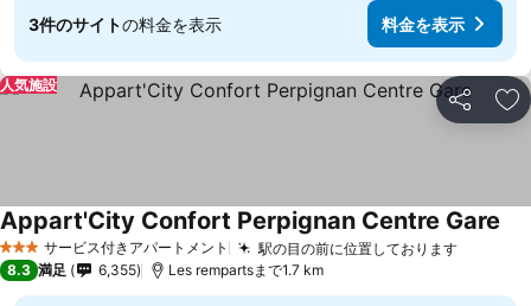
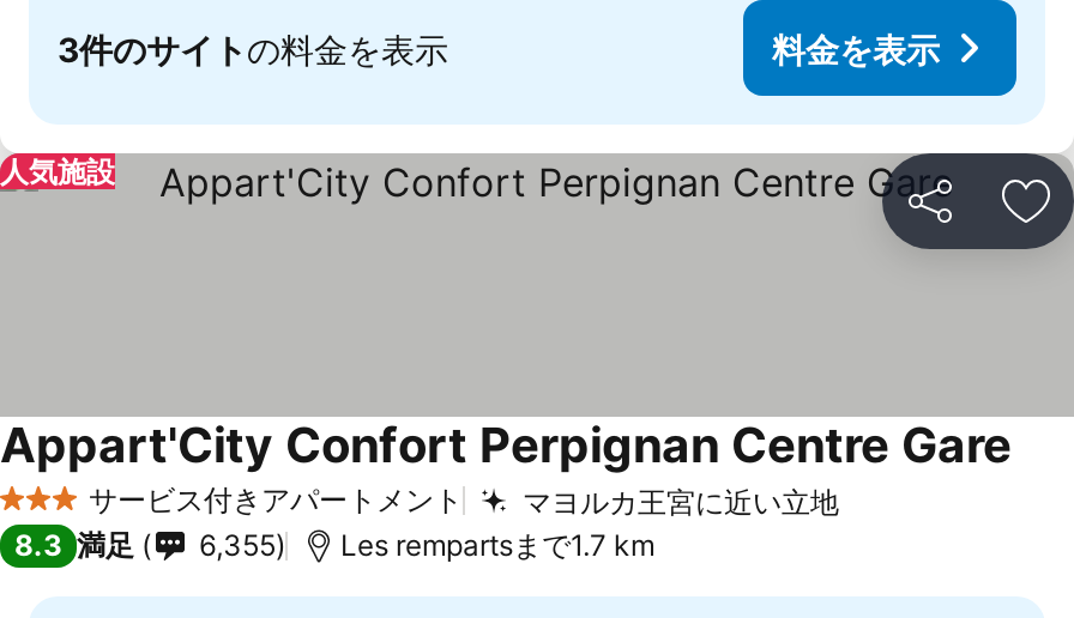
[258,239,458,257] 駅の目の前に位置しております -> [523,483,839,519] マヨルカ王宮に近い立地

